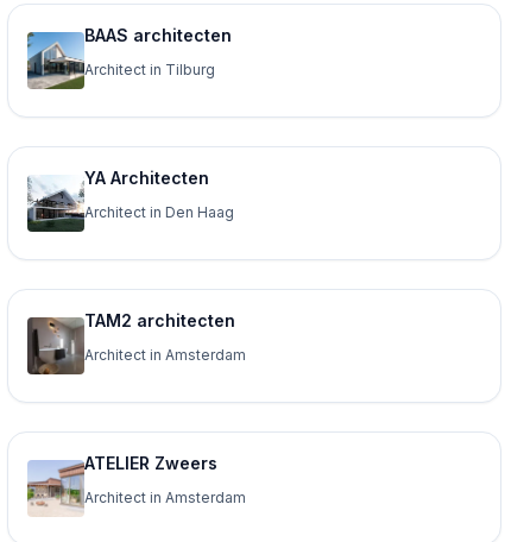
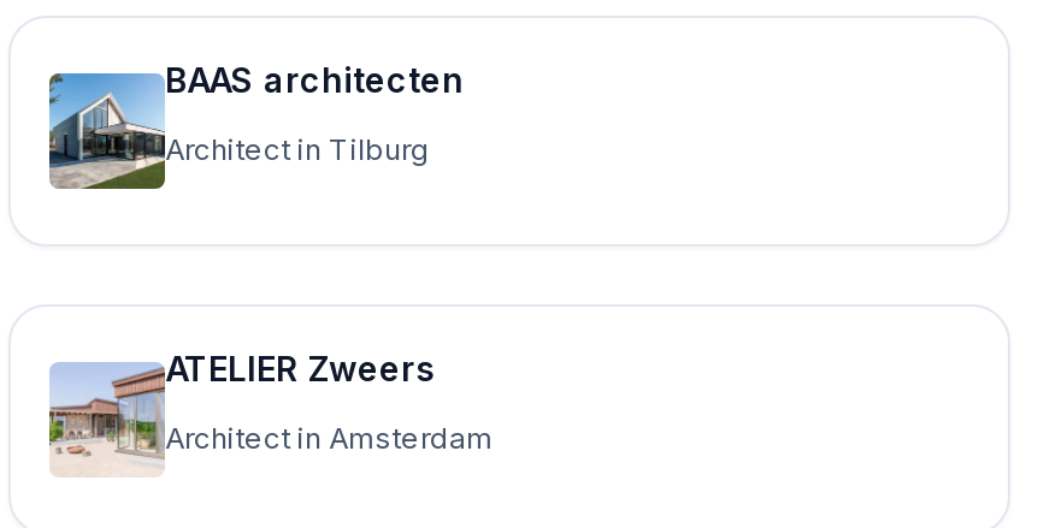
[26,168,234,233] [image] | YA Architecten | Architect in Den Haag -> none
[26,310,246,374] [image] | TAM2 architecten | Architect in Amsterdam -> none

